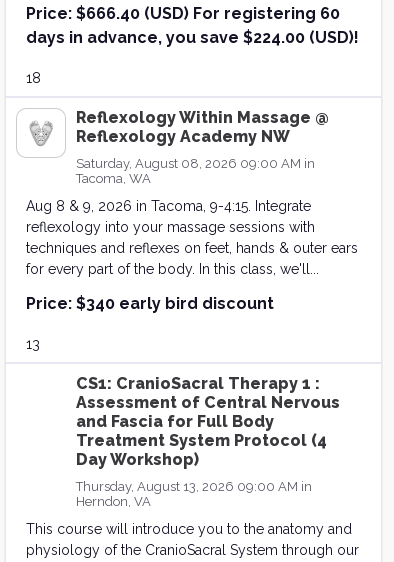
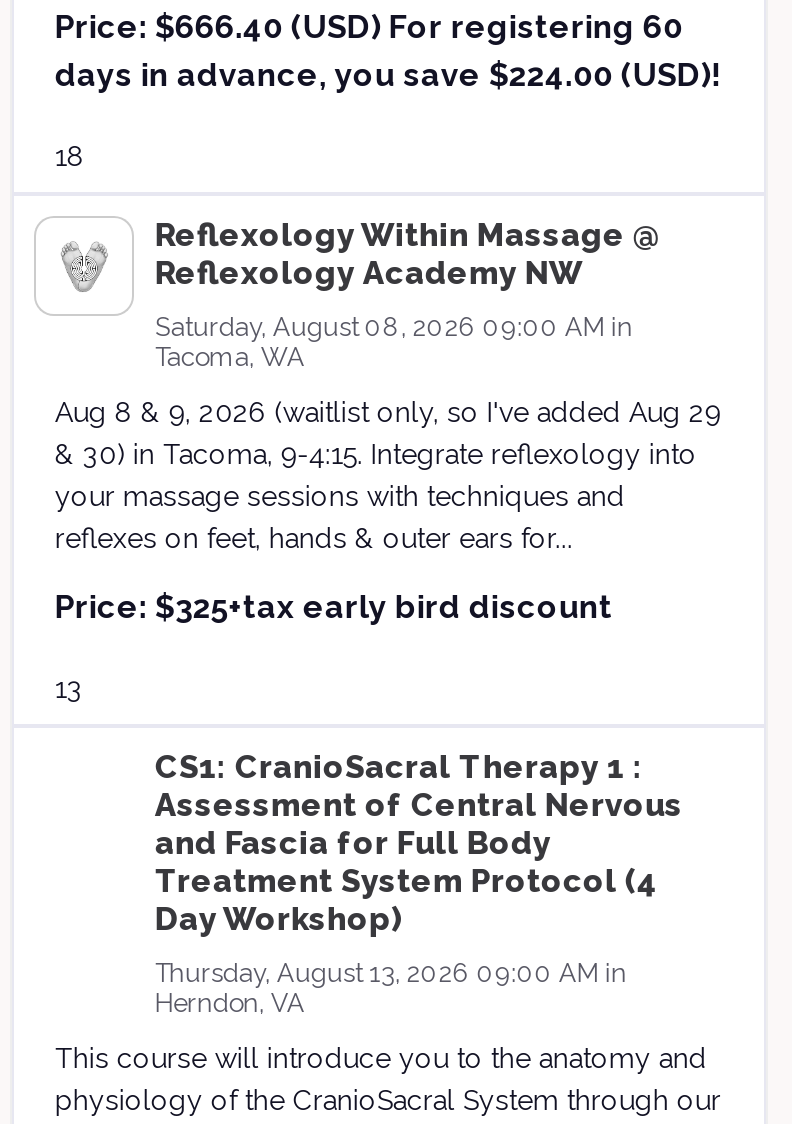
[26,198,358,277] Aug 8 & 9, 2026 in Tacoma, 9-4:15. Integrate | reflexology into your massage sessions with | techniques and reflexes on feet, hands & outer ears | for every part of the body. In this class, we'll... -> [55,396,721,554] Aug 8 & 9, 2026 (waitlist only, so I've added Aug 29 | & 30) in Tacoma, 9-4:15. Integrate reflexology into | your massage sessions with techniques and | reflexes on feet, hands & outer ears for...
[26,294,274,313] Price: $340 early bird discount -> [55,588,613,626] Price: $325+tax early bird discount

